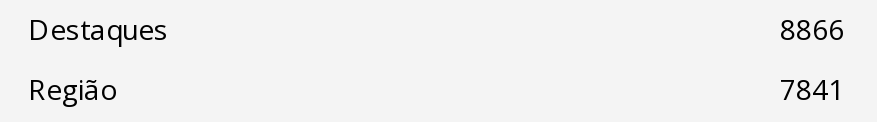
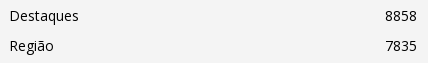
[780,11,844,49] 8866 -> [385,6,417,25] 8858
[780,71,844,109] 7841 -> [385,36,417,55] 7835

